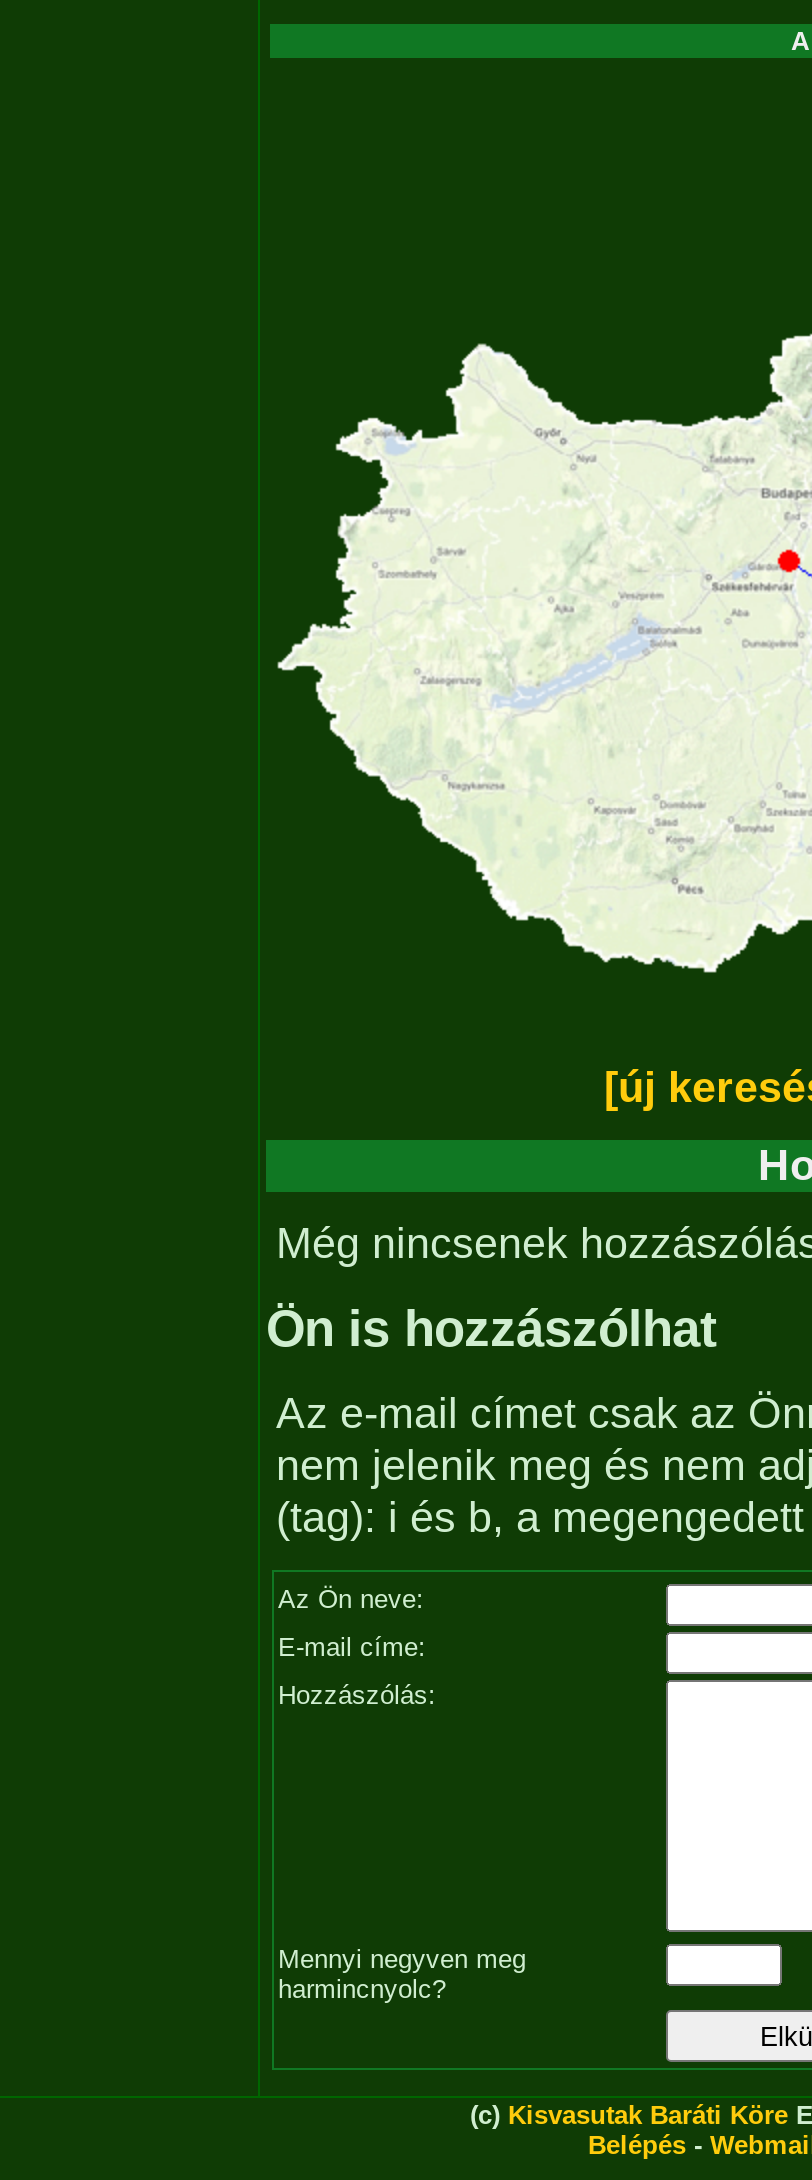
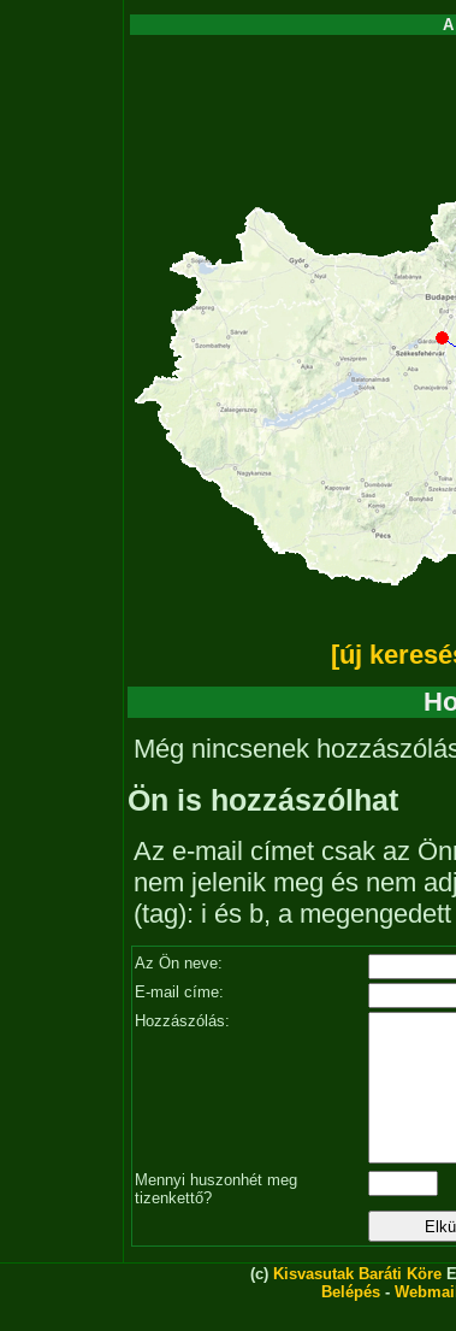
[278,1945,526,2005] Mennyi negyven meg | harmincnyolc? -> [135,1171,297,1207] Mennyi huszonhét meg | tizenkettő?

